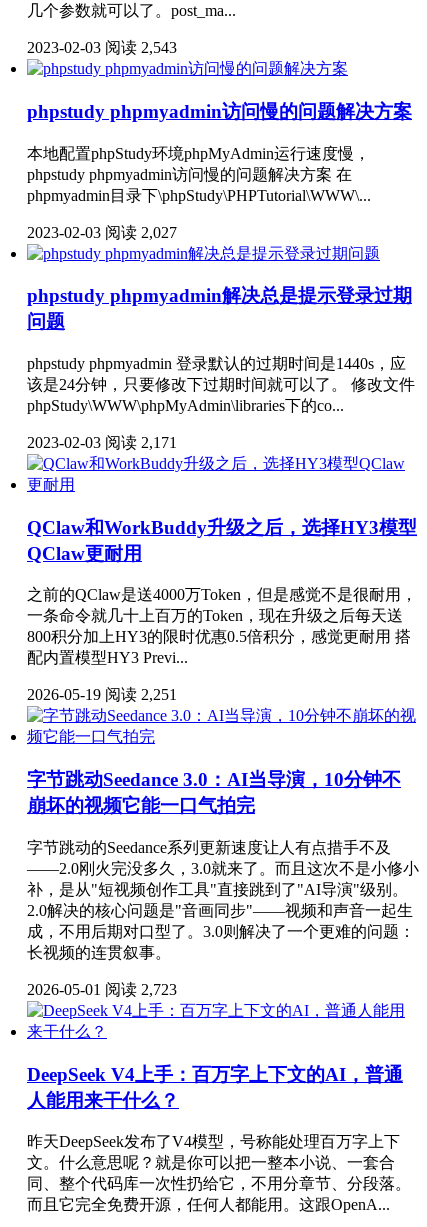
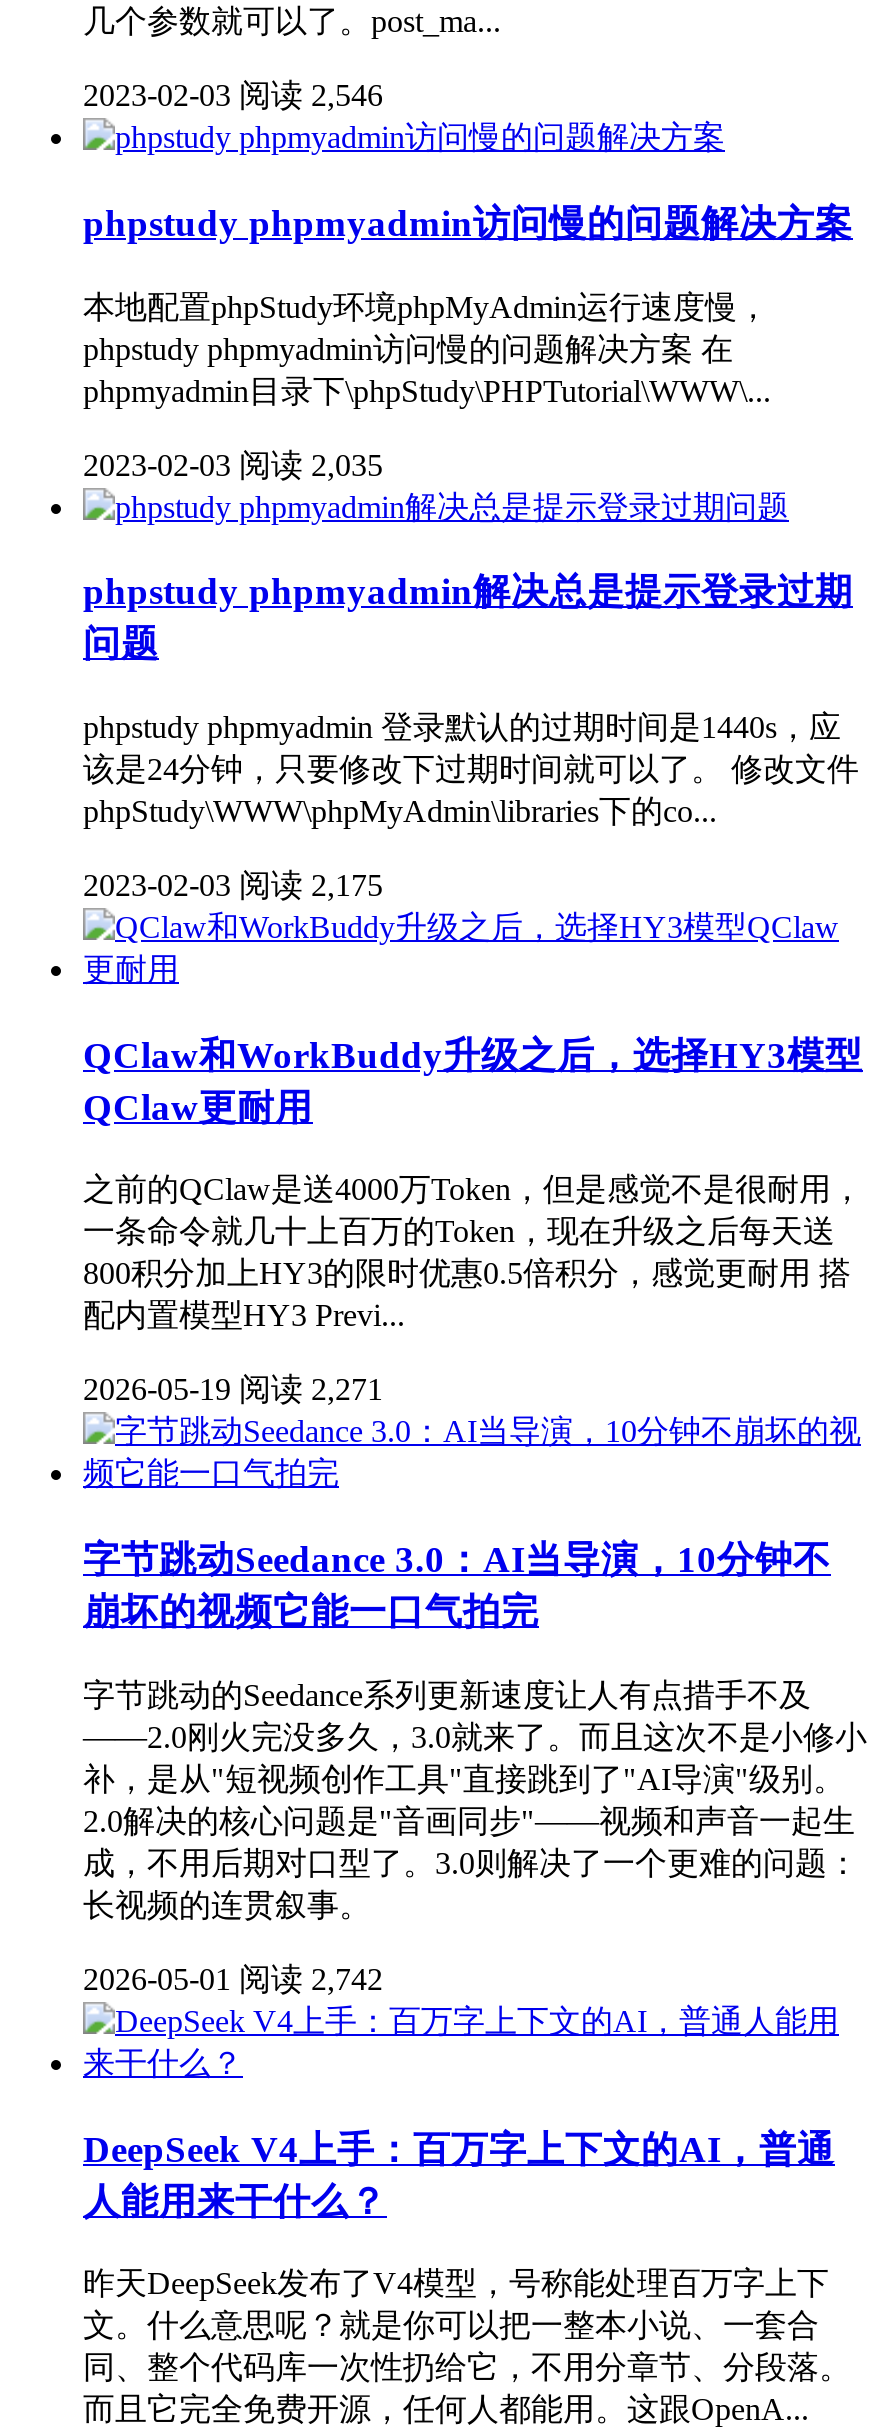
[27,39,177,56] 2023-02-03 阅读 2,543 -> [83,78,383,112] 2023-02-03 阅读 2,546
[27,224,177,241] 2023-02-03 阅读 2,027 -> [83,447,383,481] 2023-02-03 阅读 2,035
[27,434,177,451] 2023-02-03 阅读 2,171 -> [83,868,383,902] 2023-02-03 阅读 2,175
[27,686,177,703] 2026-05-19 阅读 2,251 -> [83,1373,383,1407] 2026-05-19 阅读 2,271
[27,981,177,998] 2026-05-01 阅读 2,723 -> [83,1962,383,1996] 2026-05-01 阅读 2,742

